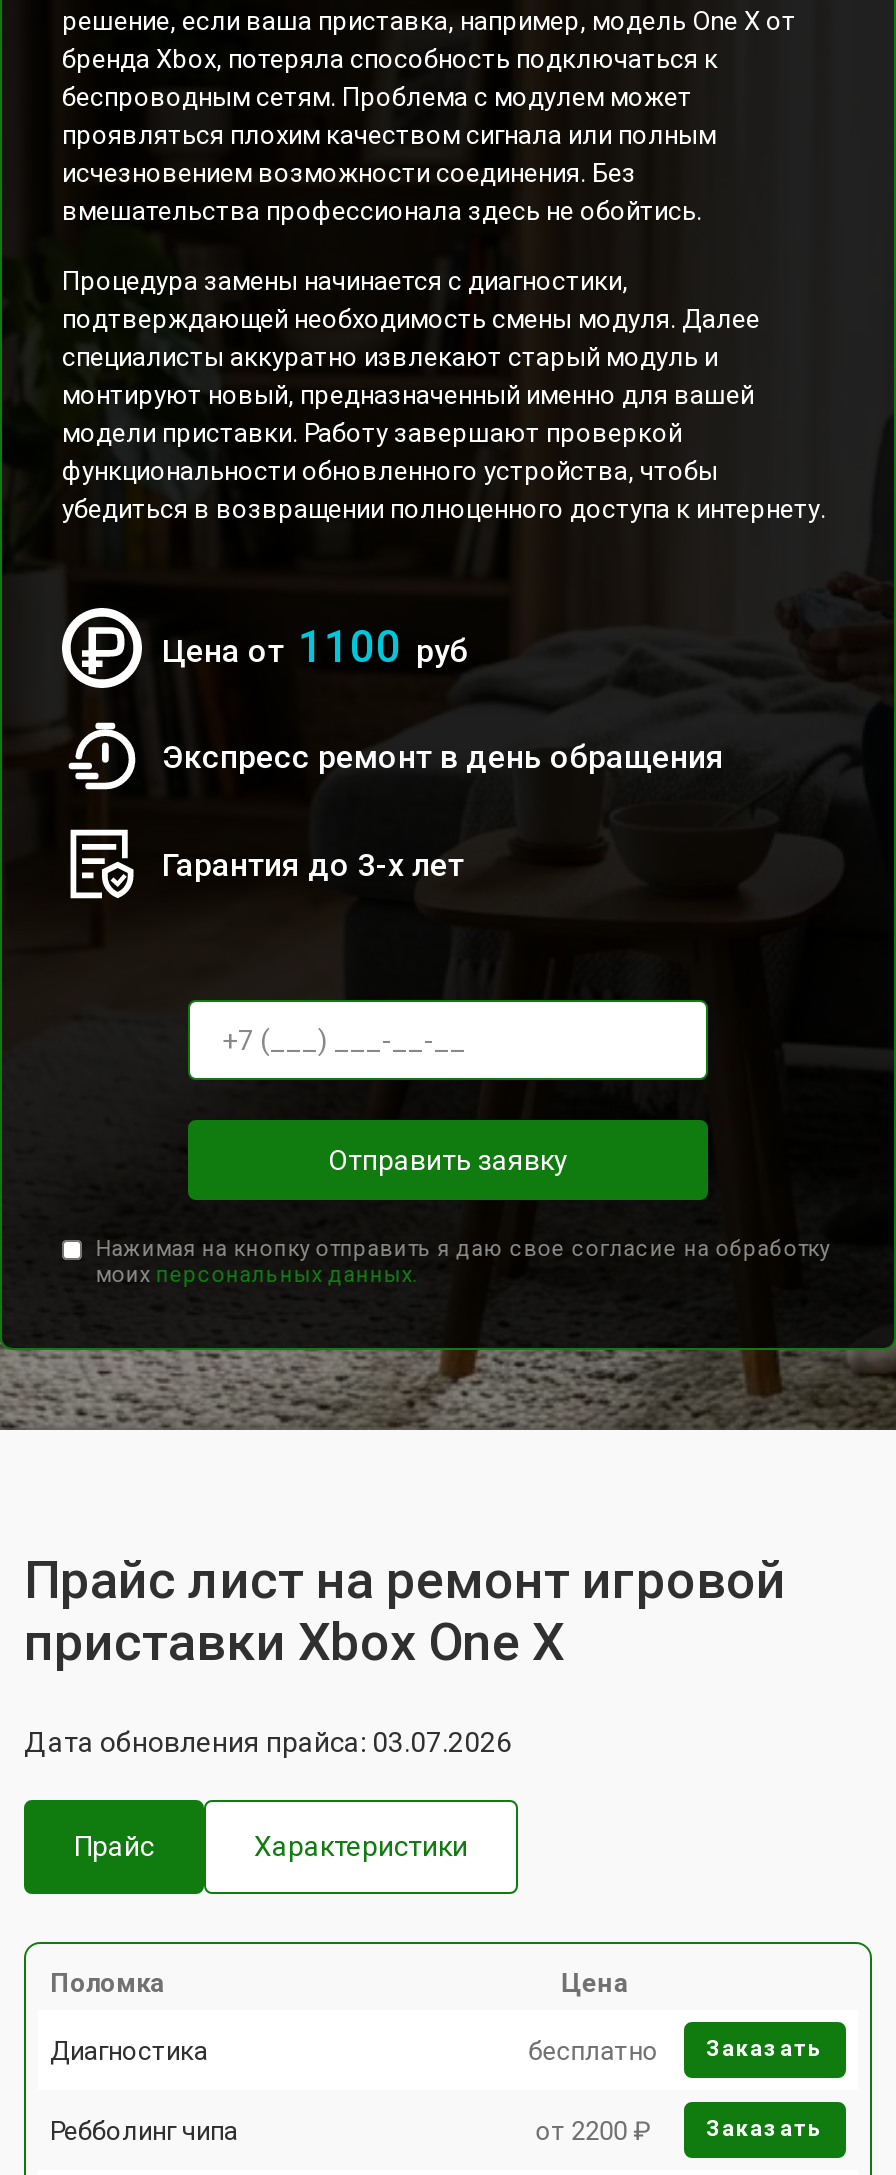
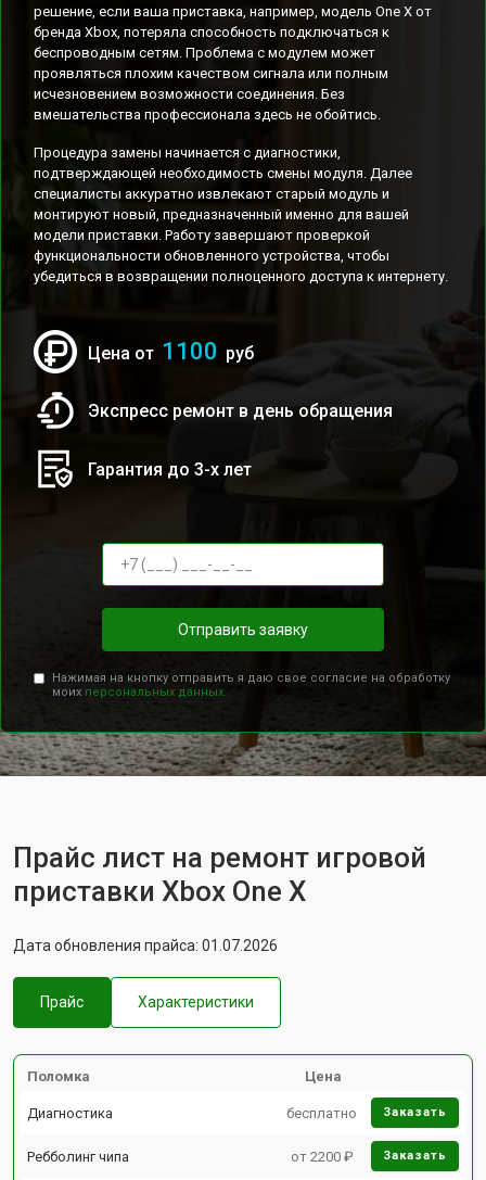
[24,1726,512,1758] Дата обновления прайса: 03.07.2026 -> [13,937,278,954] Дата обновления прайса: 01.07.2026

